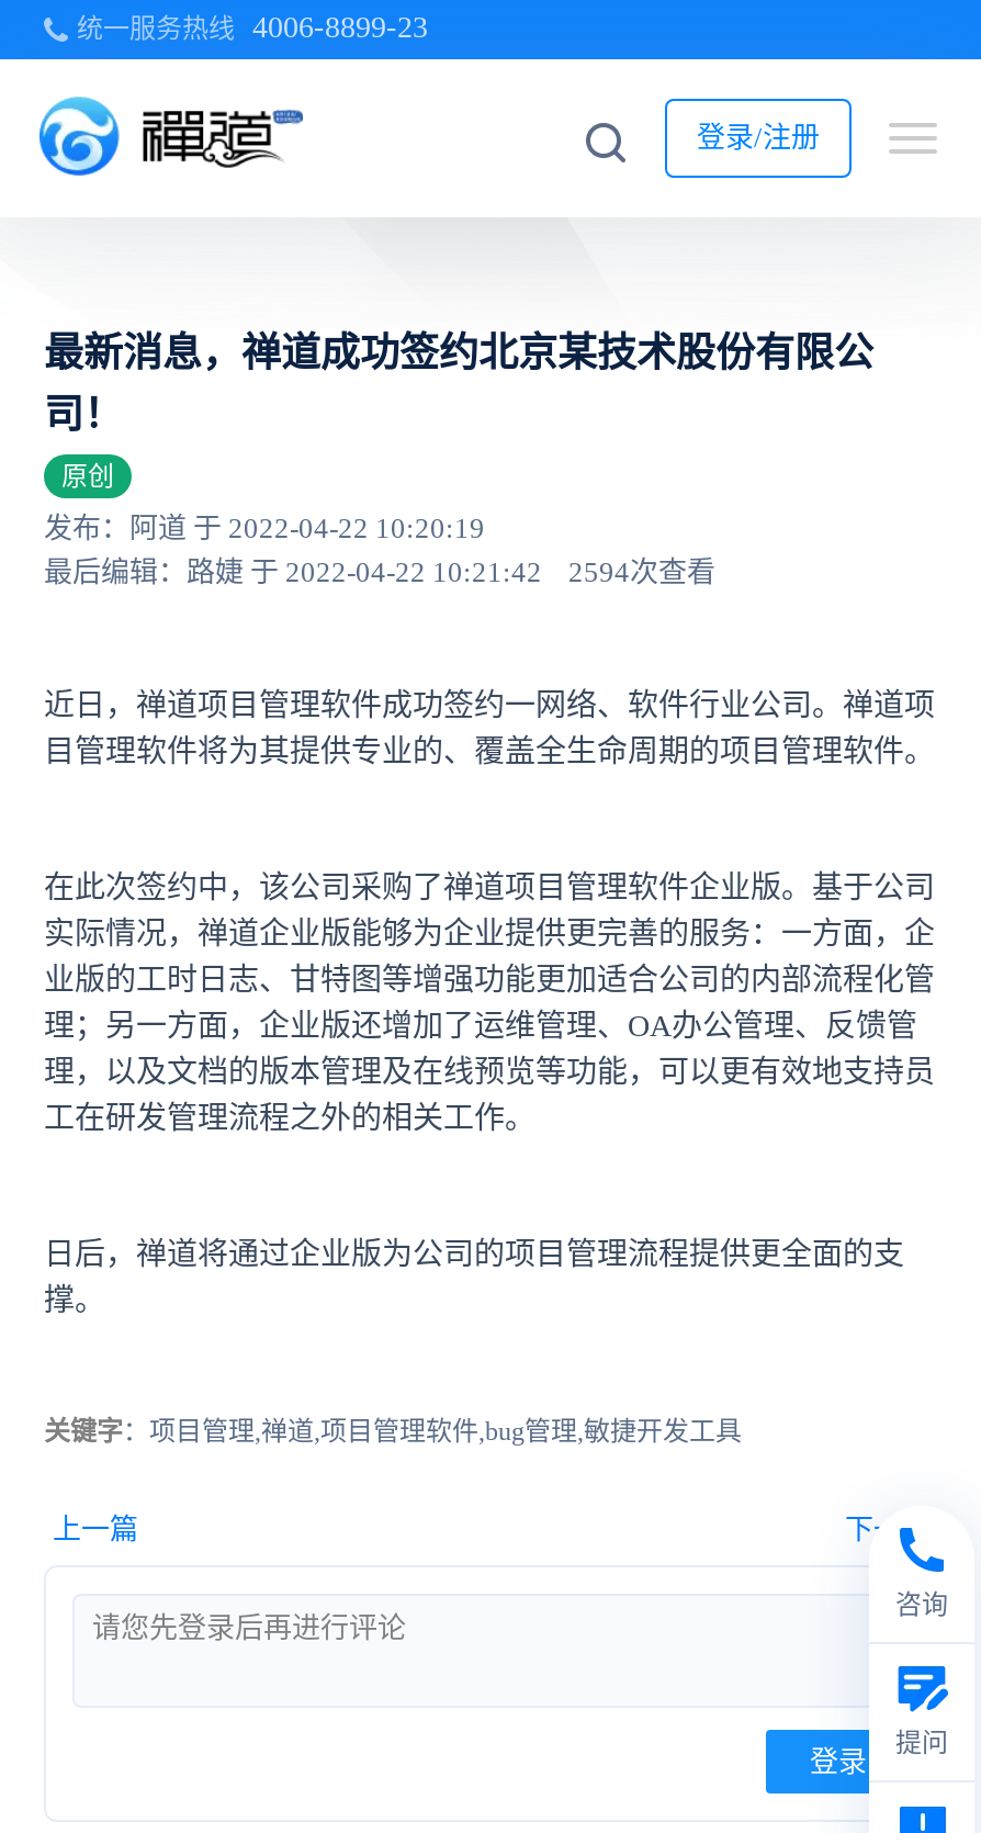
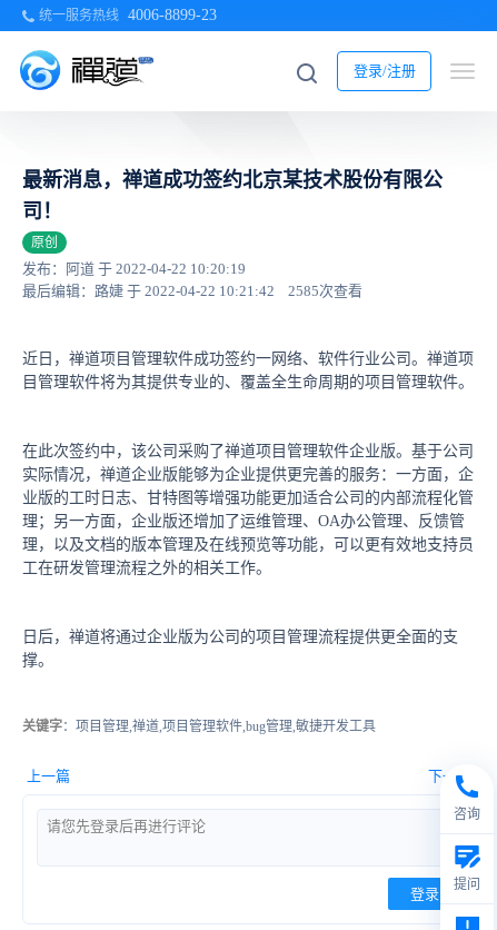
[44,555,715,588] 最后编辑：路婕 于 2022-04-22 10:21:42 2594次查看 -> [22,283,362,299] 最后编辑：路婕 于 2022-04-22 10:21:42 2585次查看

